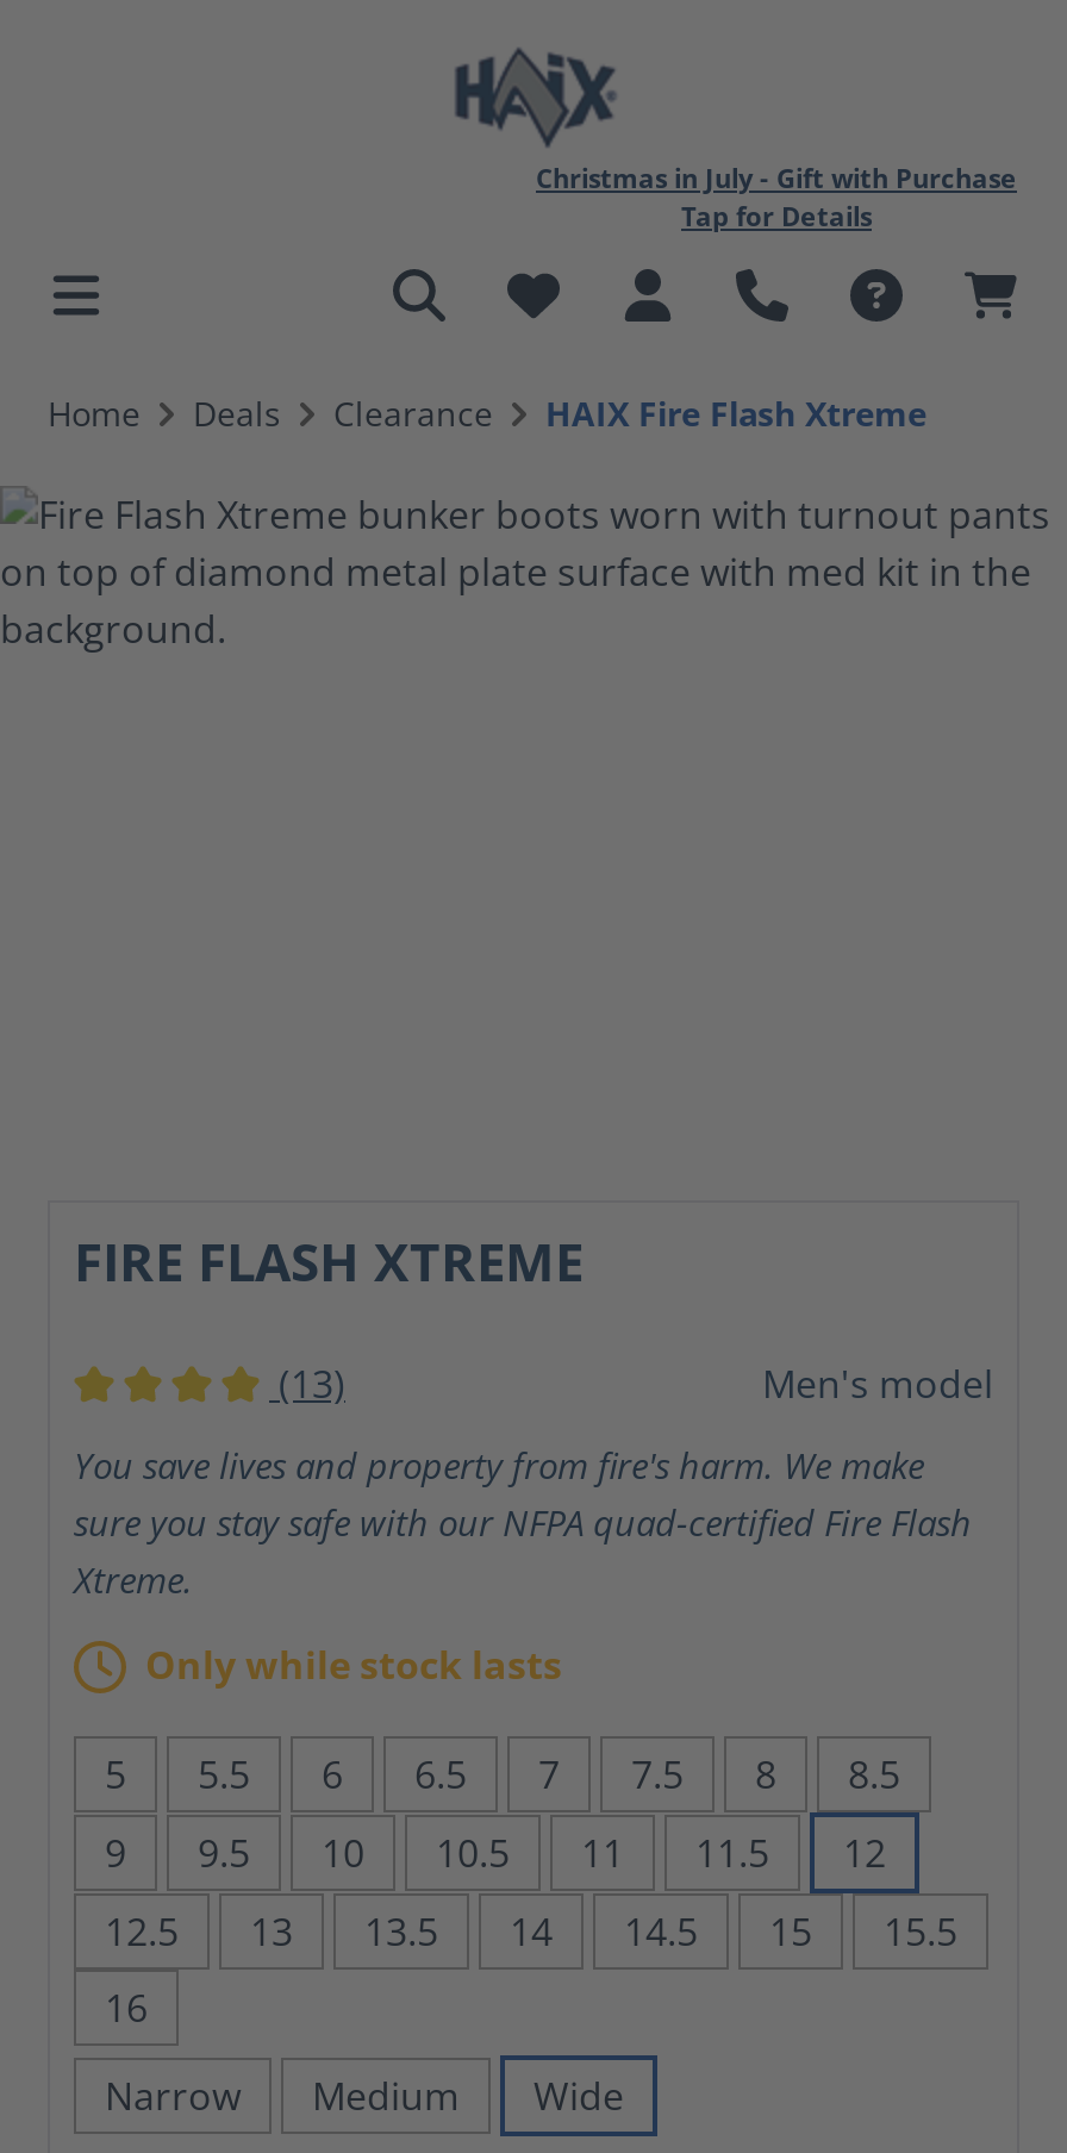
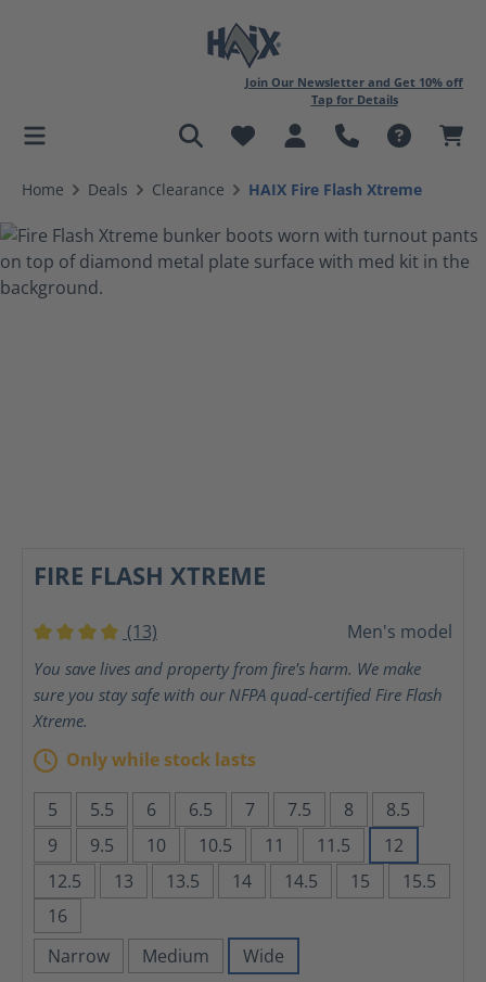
[536,160,1017,195] Christmas in July - Gift with Purchase -> [245,74,463,90] Join Our Newsletter and Get 10% off

